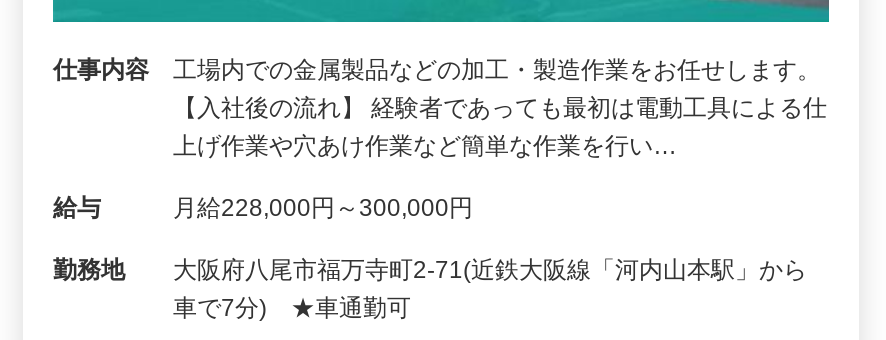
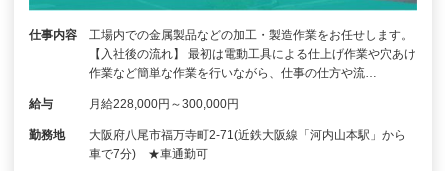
[173,95,827,161] 【入社後の流れ】 経験者であっても最初は電動工具による仕 | 上げ作業や穴あけ作業など簡単な作業を行い… -> [89,47,416,80] 【入社後の流れ】 最初は電動工具による仕上げ作業や穴あけ | 作業など簡単な作業を行いながら、仕事の仕方や流…

